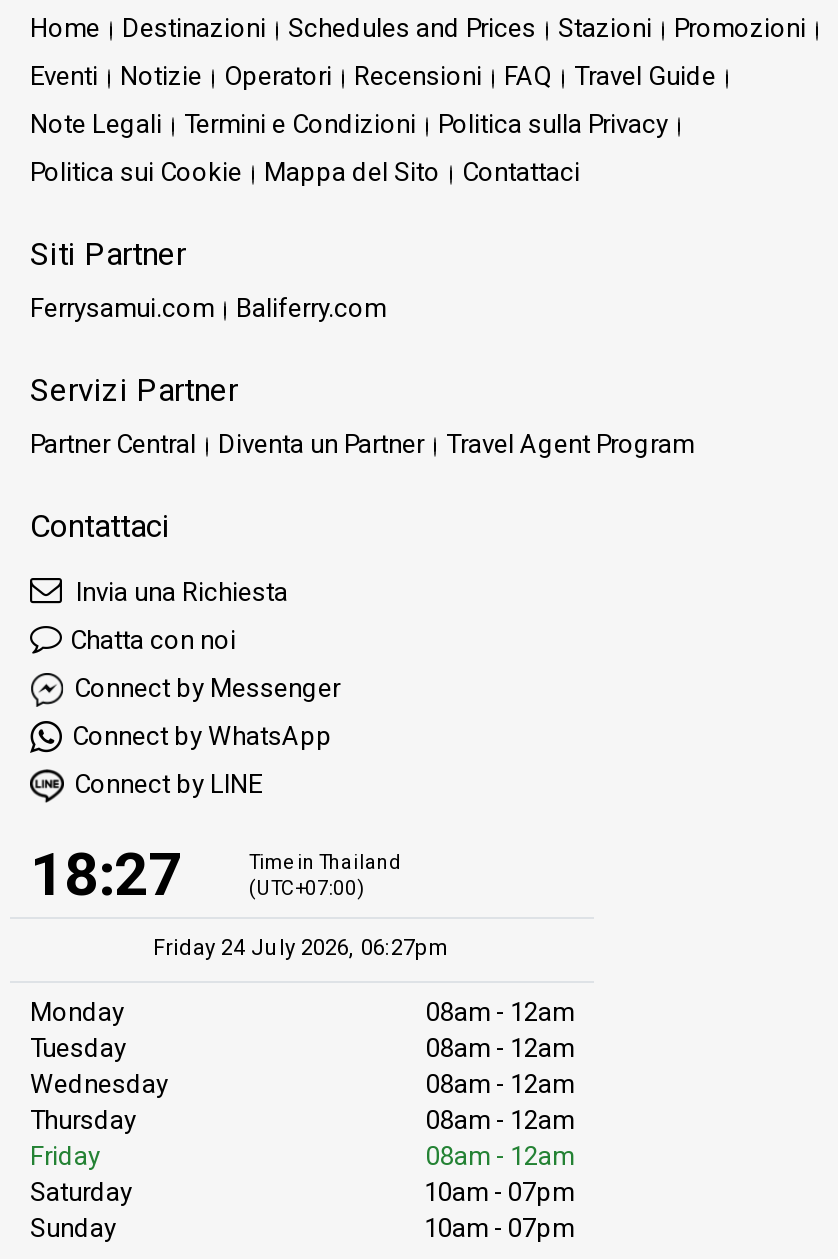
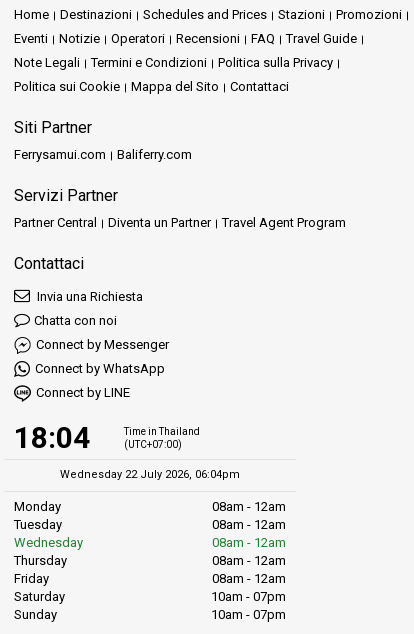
[30,840,182,910] 18:27 -> [14,420,90,455] 18:04
[153,935,451,961] Friday 24 July 2026, 06:27pm -> [60,468,240,481] Wednesday 22 July 2026, 06:04pm

